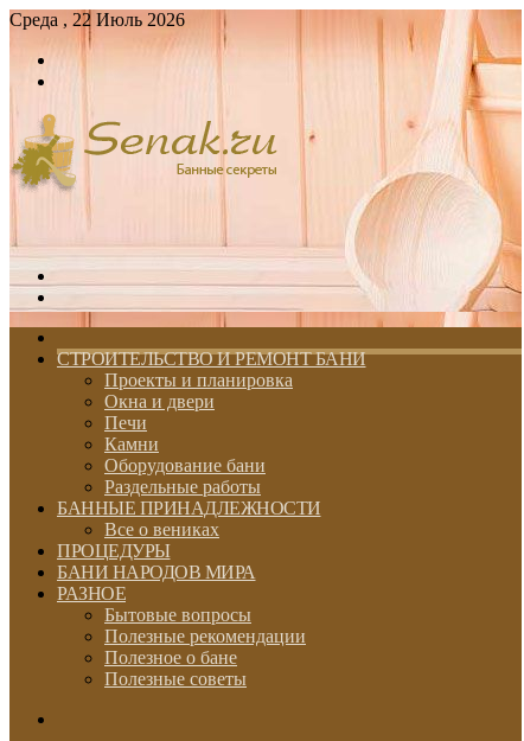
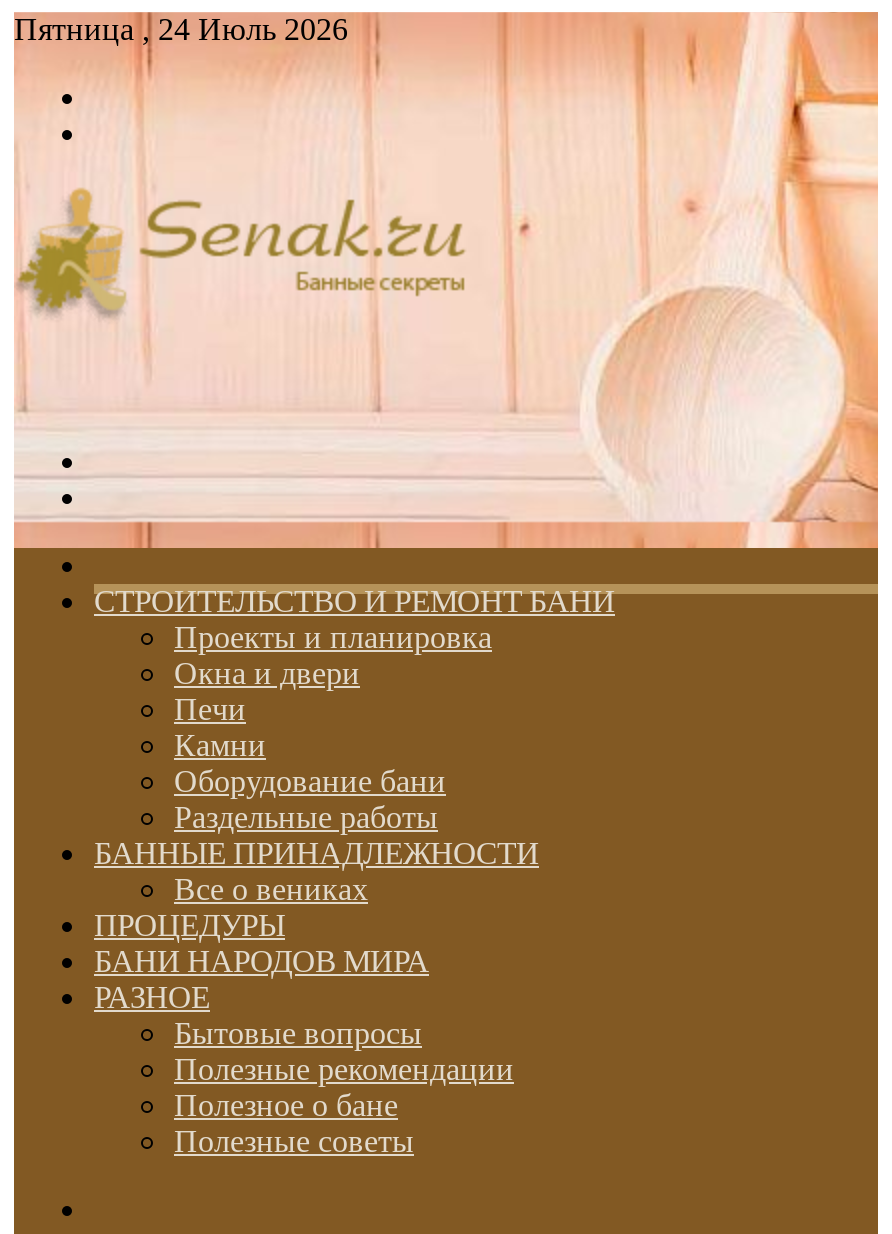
[9,9,185,30] Среда , 22 Июль 2026 -> [14,12,348,46] Пятница , 24 Июль 2026

